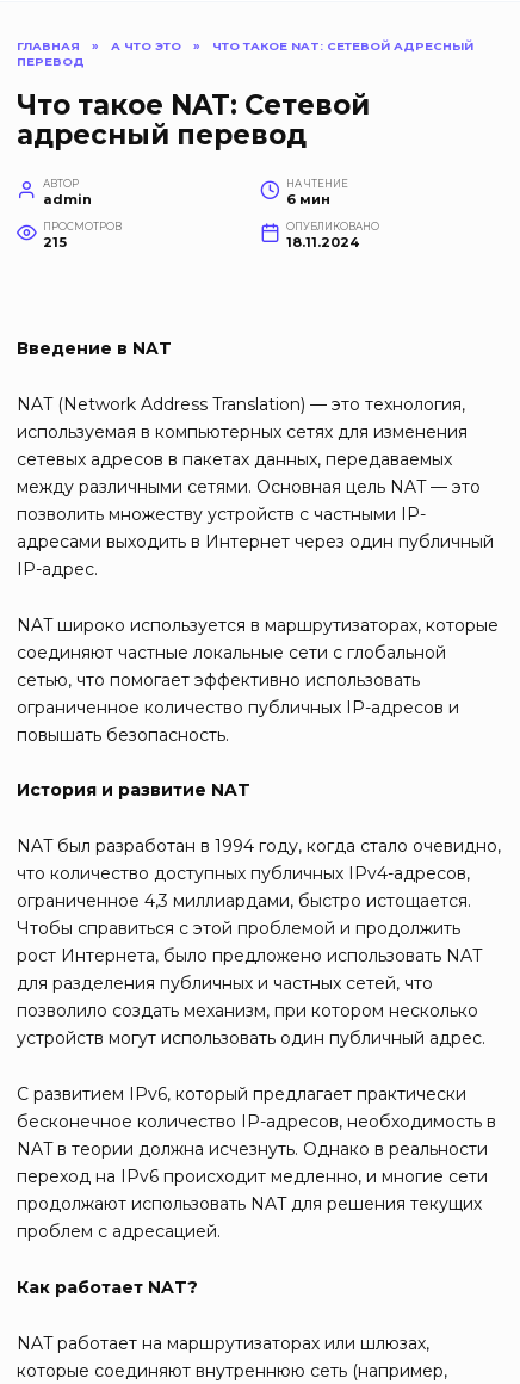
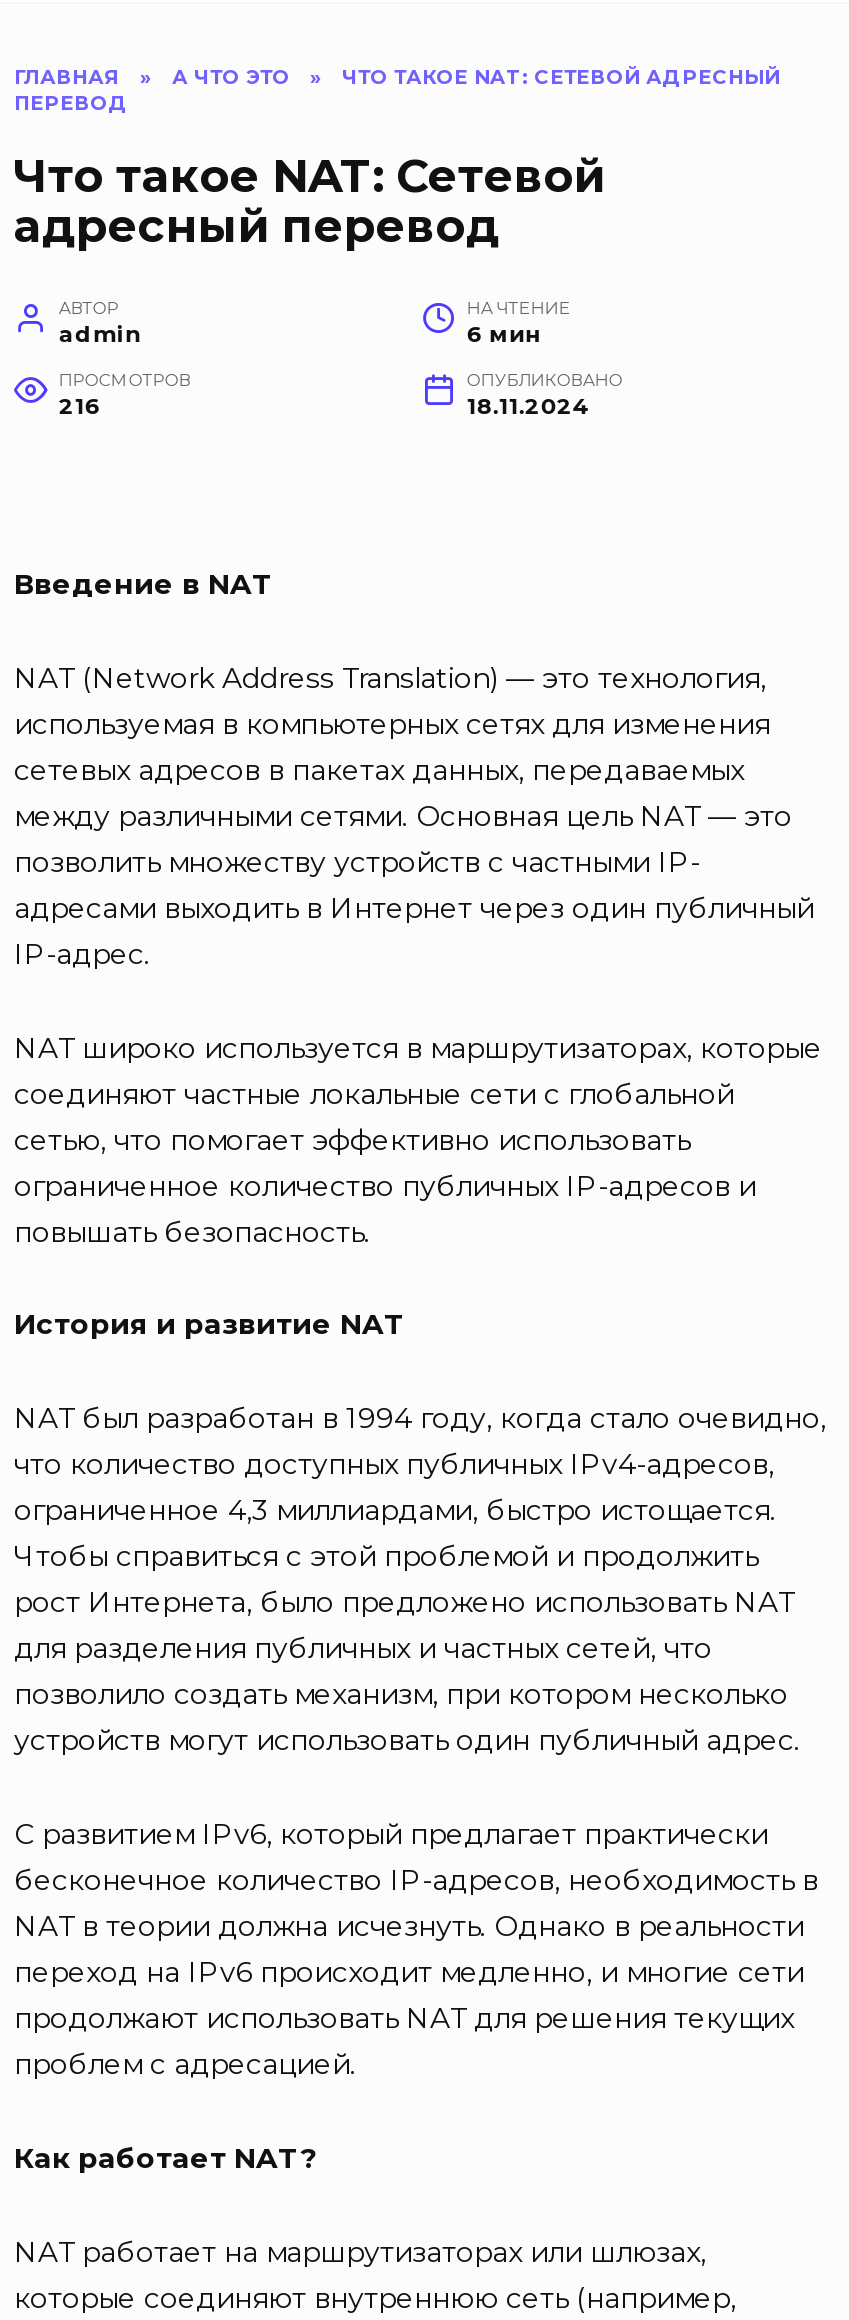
[43,234,67,250] 215 -> [59,392,101,420] 216

